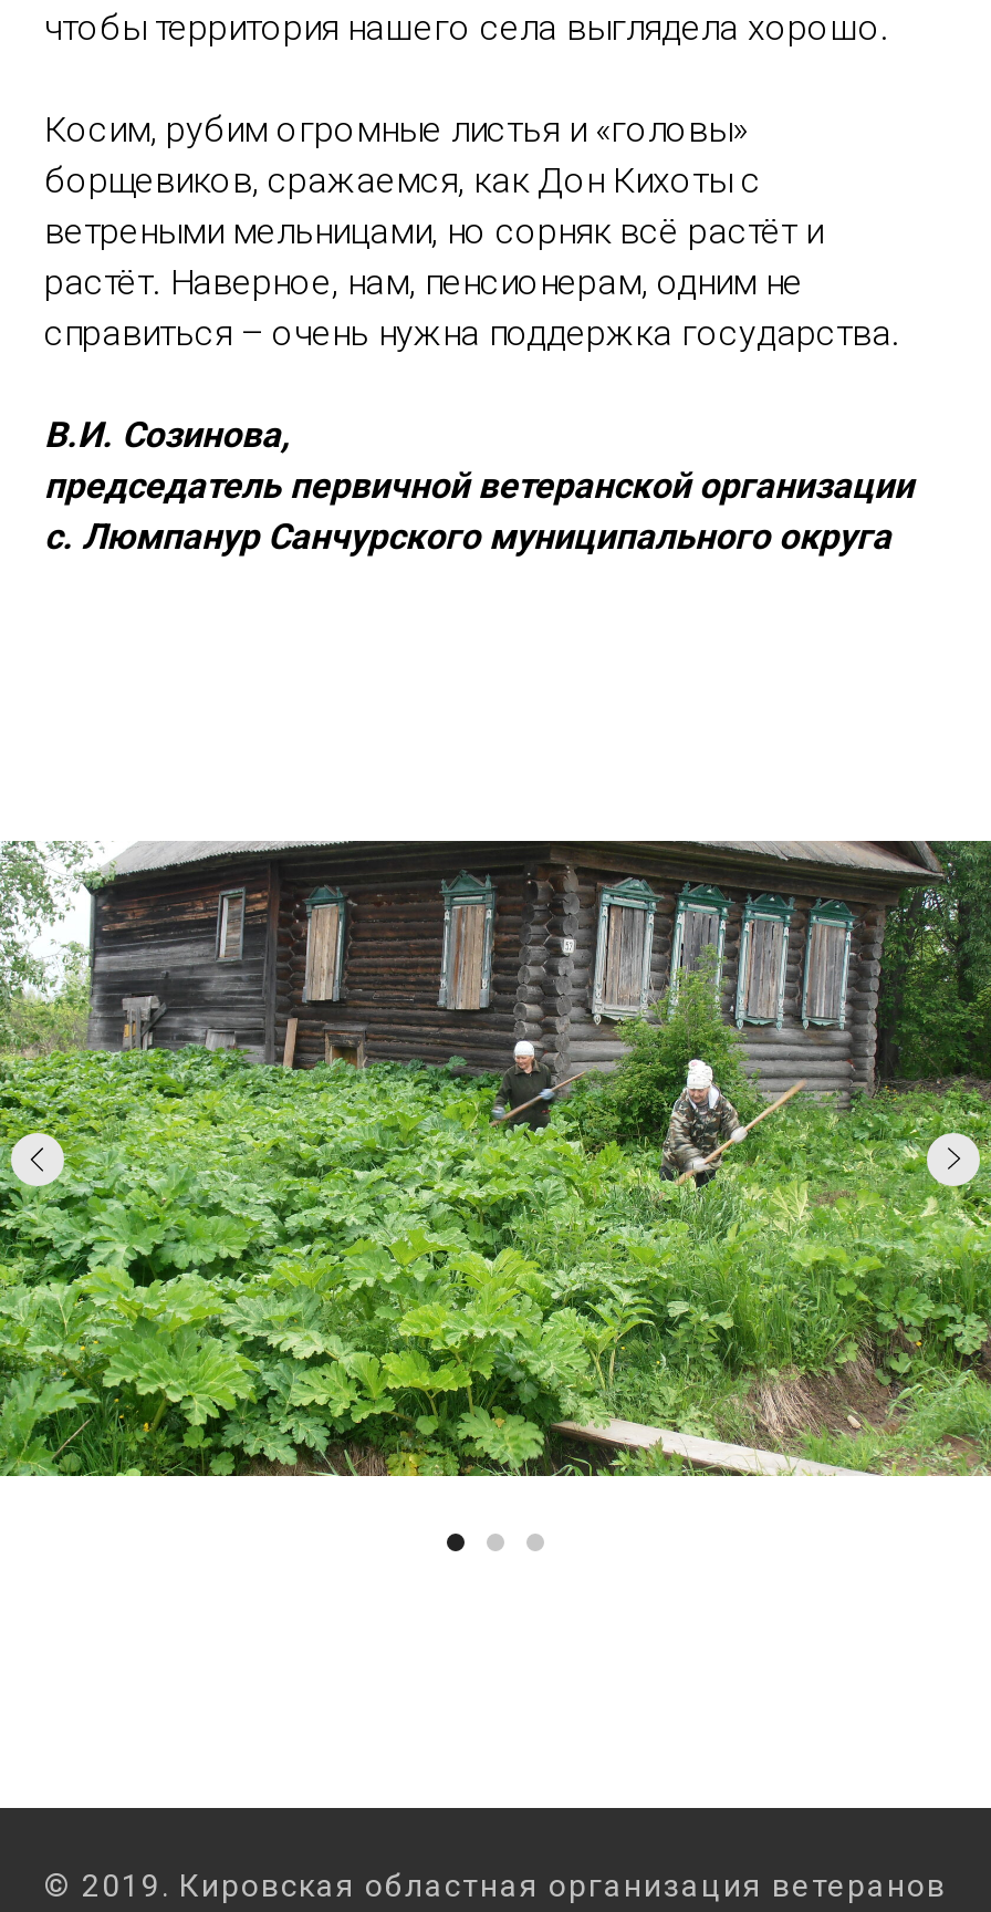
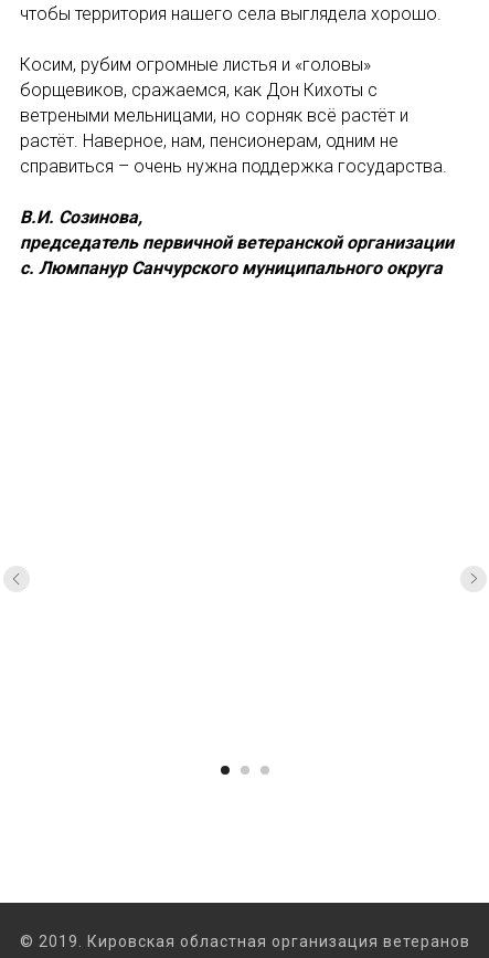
[7,839,984,1478] [image] -> none

